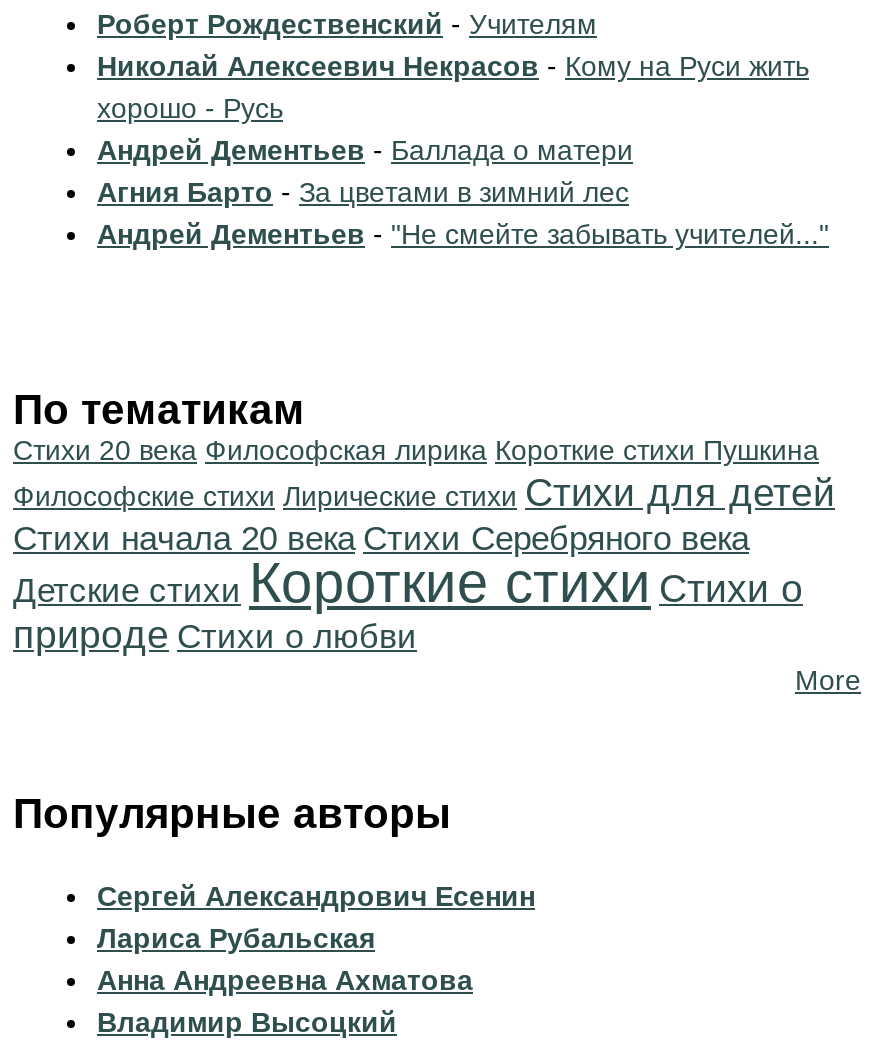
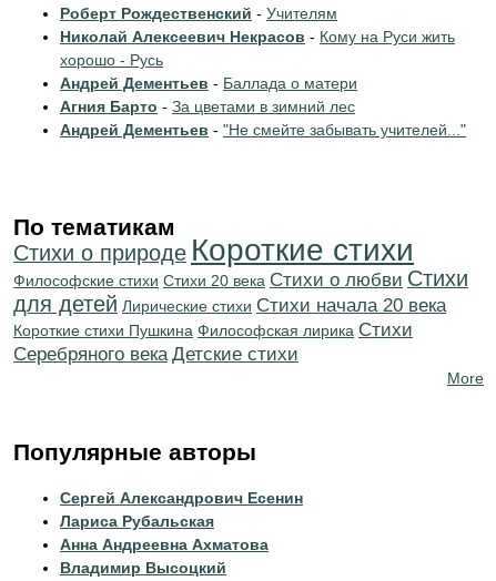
[13,434,835,656] Стихи 20 века Философская лирика Короткие стихи Пушкина | Философские стихи Лирические стихи Стихи для детей | Cтихи начала 20 века Cтихи Серебряного века | Детские стихи Короткие стихи Стихи о | природе Стихи о любви -> [13,233,468,365] Стихи о природе Короткие стихи | Философские стихи Стихи 20 века Стихи о любви Стихи | для детей Лирические стихи Cтихи начала 20 века | Короткие стихи Пушкина Философская лирика Cтихи | Серебряного века Детские стихи

